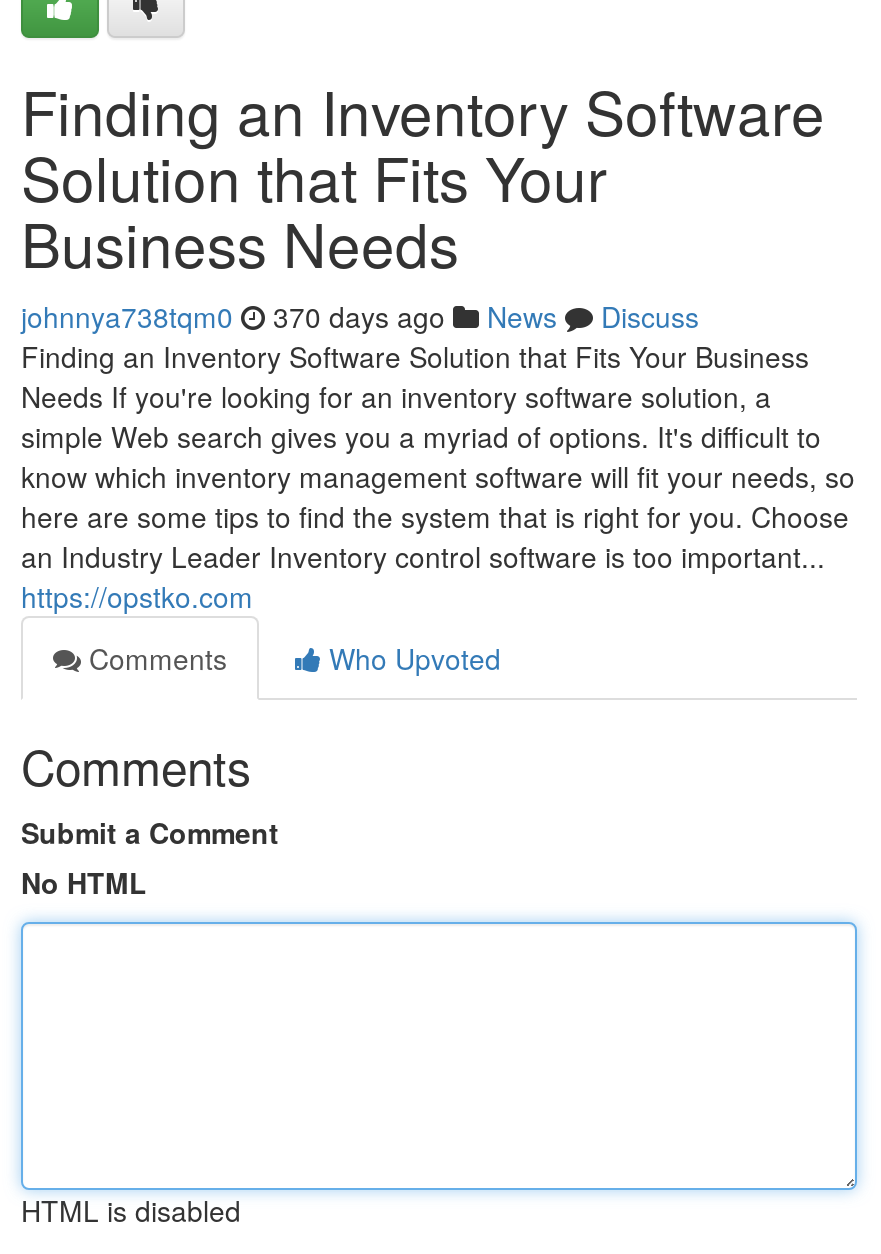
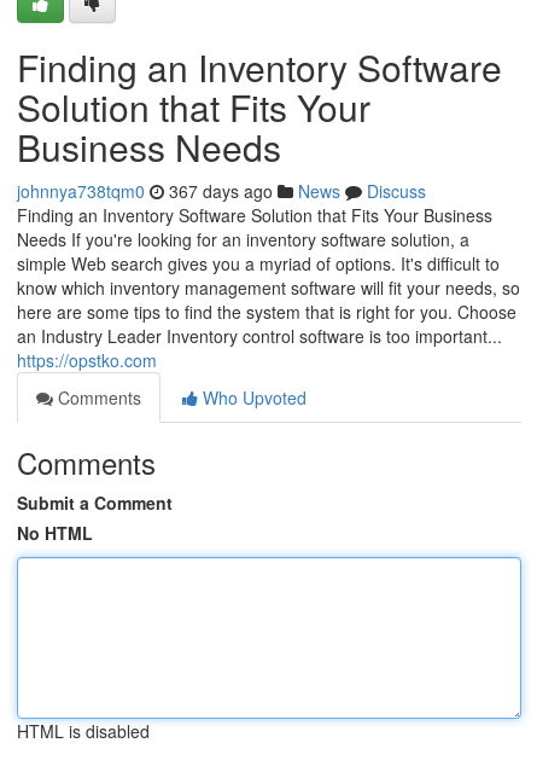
[21,296,699,336] johnnya738tqm0 370 days ago News Discuss -> [17,179,426,203] johnnya738tqm0 367 days ago News Discuss

